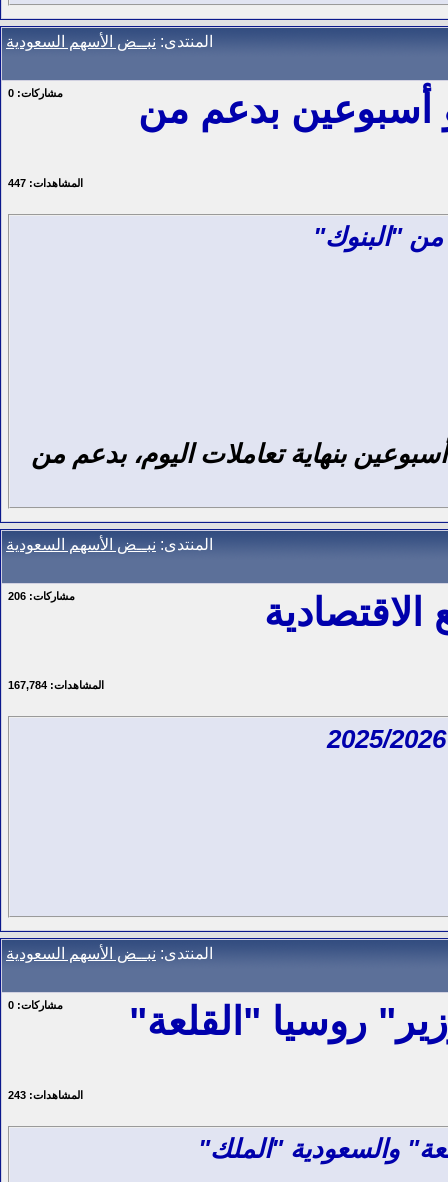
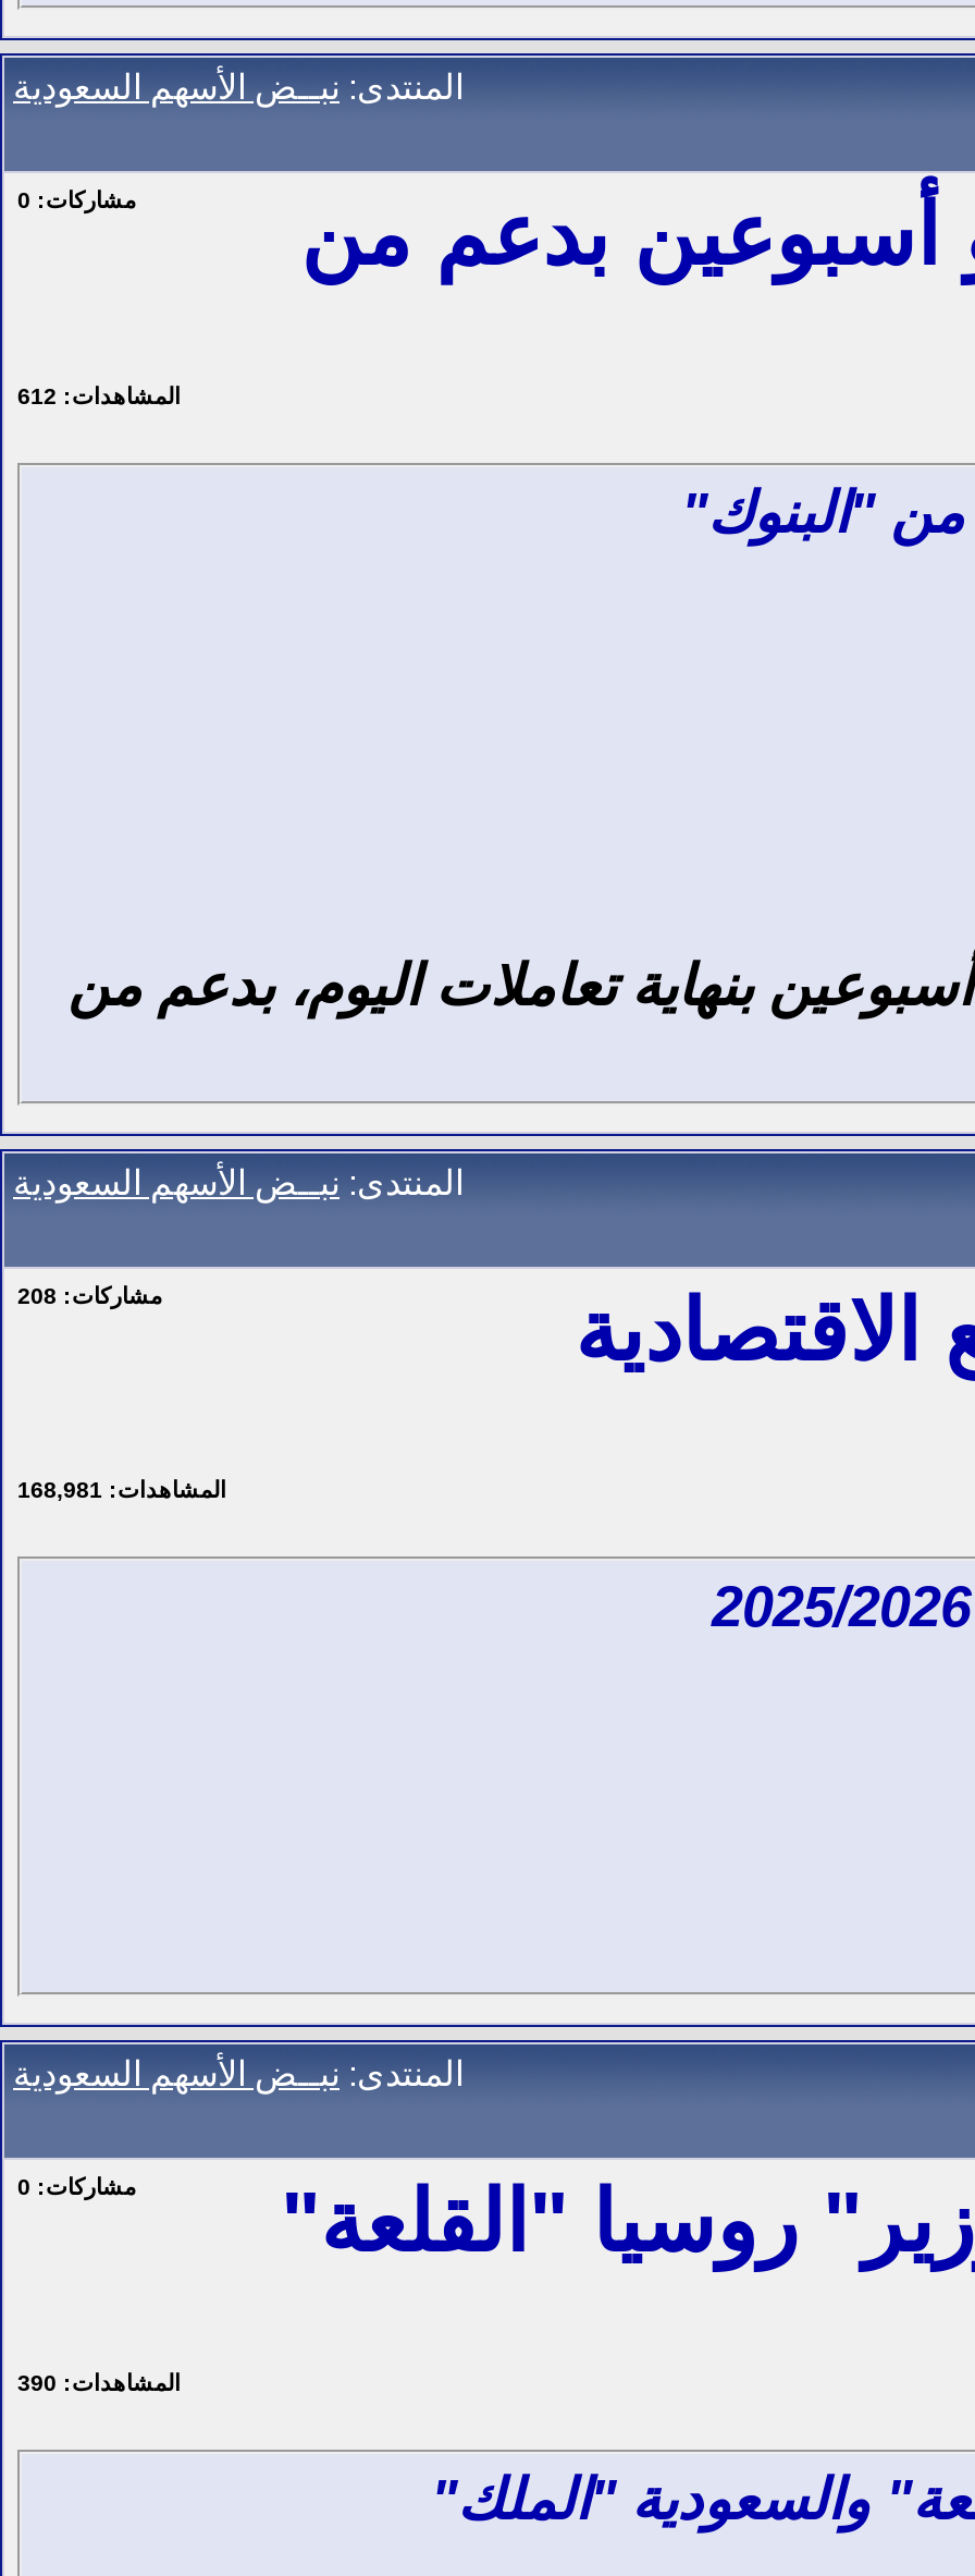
[8,177,83,189] المشاهدات: 447 -> [17,382,181,408] المشاهدات: 612
[8,590,75,602] مشاركات: 206 -> [17,1282,163,1308] مشاركات: 208
[8,679,104,691] المشاهدات: 167,784 -> [17,1476,226,1502] المشاهدات: 168,981
[8,1089,83,1101] المشاهدات: 243 -> [17,2369,181,2395] المشاهدات: 390

